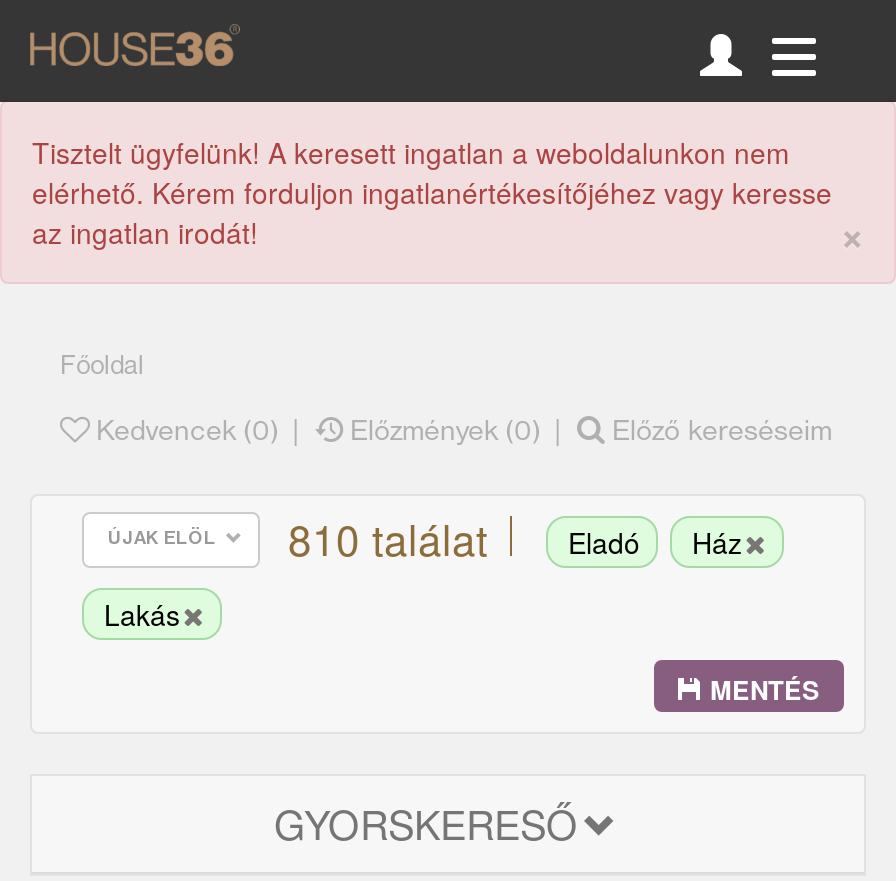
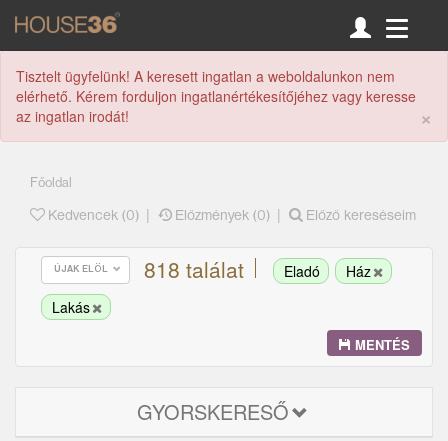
[288,507,742,567] 810 találat Eladó Ház -> [144,254,371,284] 818 találat Eladó Ház

